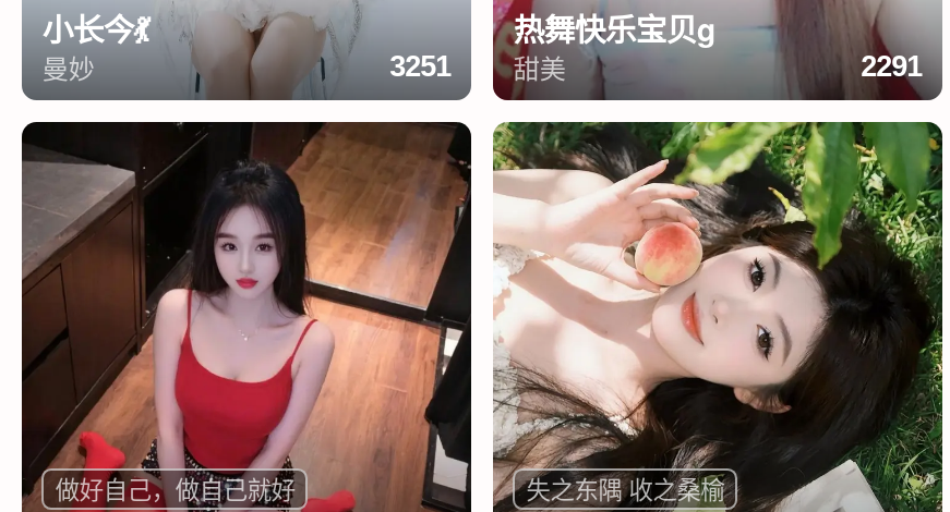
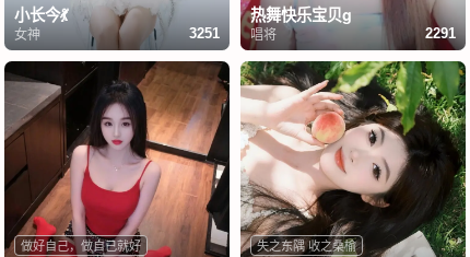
[42,48,95,85] 曼妙 -> [15,24,41,43] 女神
[513,48,566,85] 甜美 -> [251,24,277,43] 唱将

